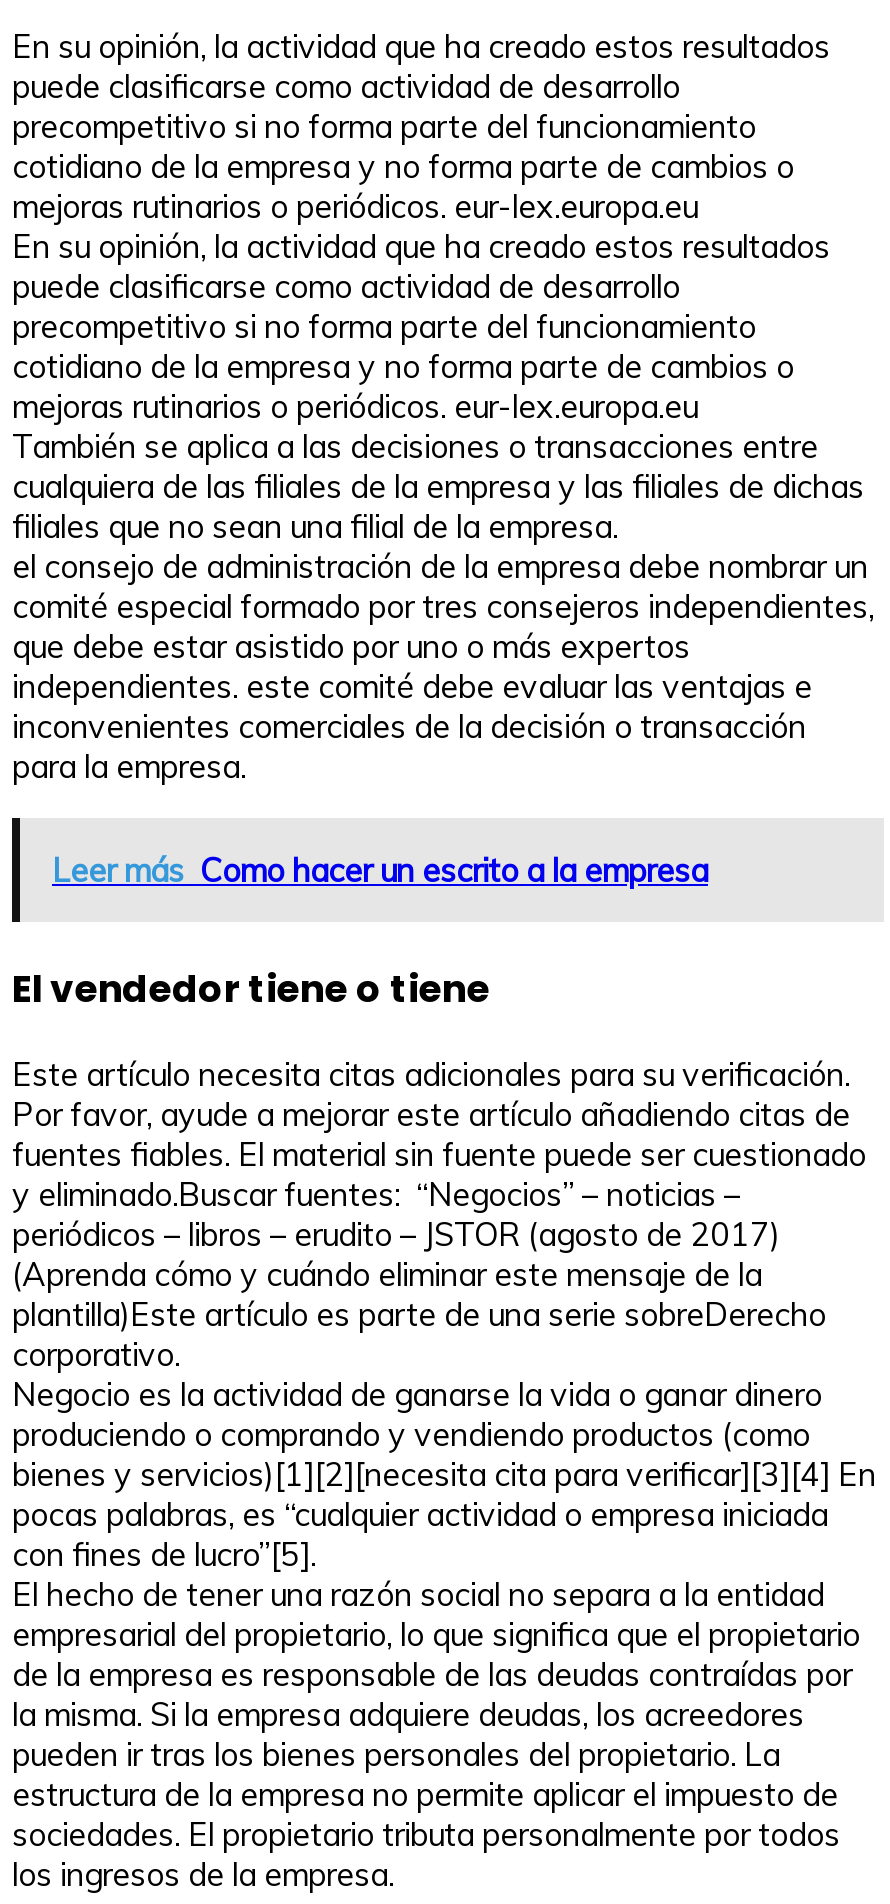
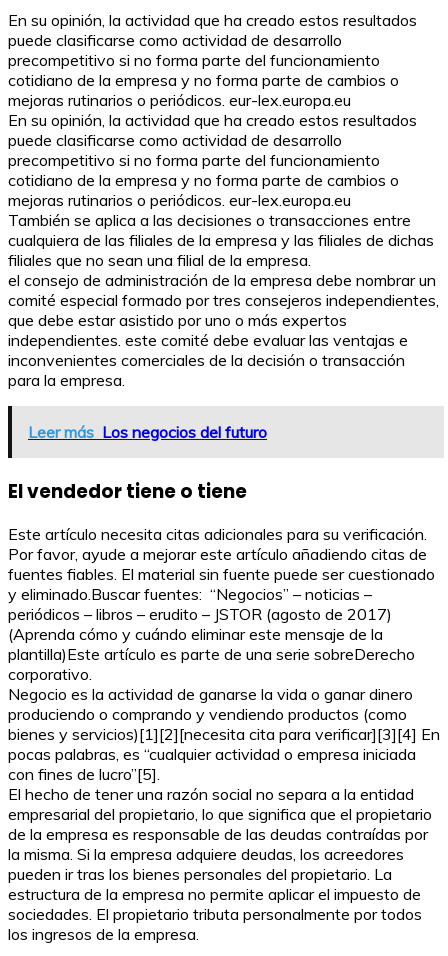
[52,850,708,890] Leer más Como hacer un escrito a la empresa -> [28,422,267,442] Leer más Los negocios del futuro

